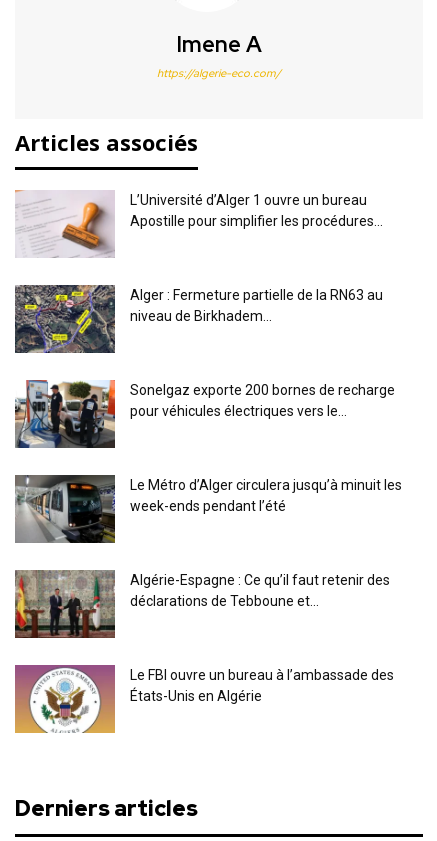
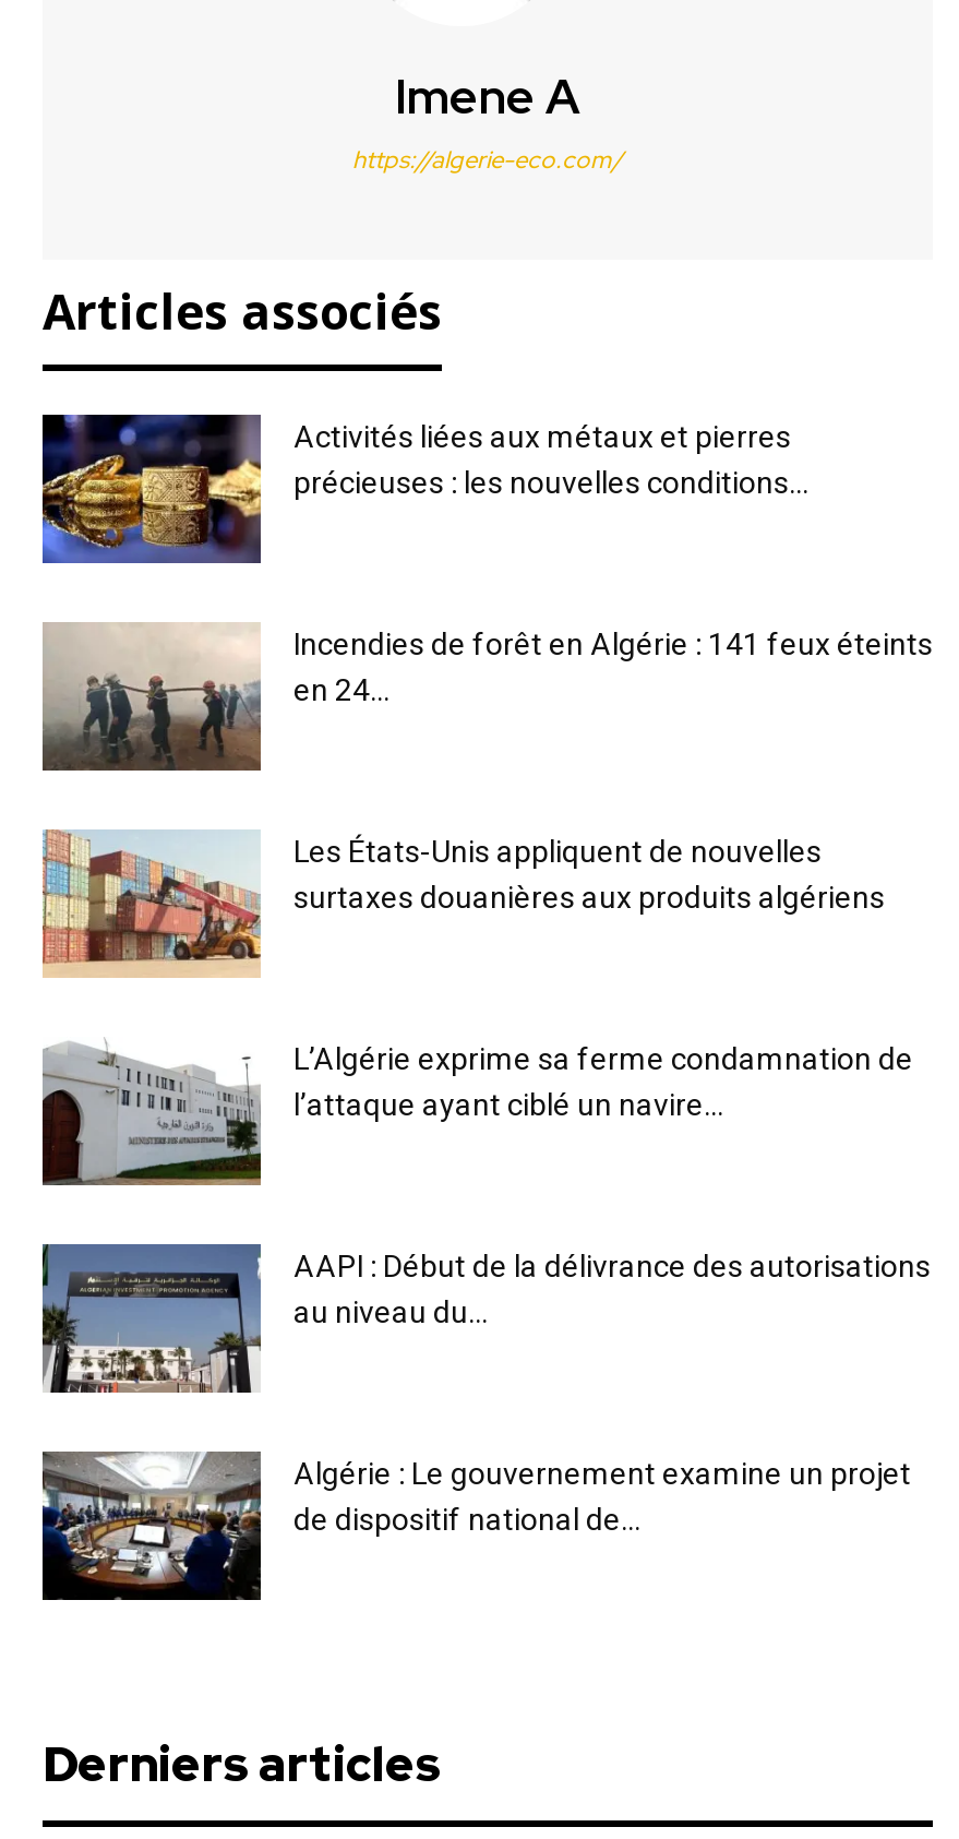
[15,190,383,258] [image] | L’Université d’Alger 1 ouvre un bureau | Apostille pour simplifier les procédures... -> [40,413,808,565] [image] | Activités liées aux métaux et pierres | précieuses : les nouvelles conditions...
[15,284,383,354] [image] | Alger : Fermeture partielle de la RN63 au | niveau de Birkhadem... -> [43,622,933,771] [image] | Incendies de forêt en Algérie : 141 feux éteints | en 24...
[15,379,395,449] [image] | Sonelgaz exporte 200 bornes de recharge | pour véhicules électriques vers le... -> [40,827,885,978] [image] | Les États-Unis appliquent de nouvelles | surtaxes douanières aux produits algériens
[14,474,402,544] [image] | Le Métro d’Alger circulera jusqu’à minuit les | week-ends pendant l’été -> [43,1037,913,1187] [image] | L’Algérie exprime sa ferme condamnation de | l’attaque ayant ciblé un navire...
[14,570,390,639] [image] | Algérie-Espagne : Ce qu’il faut retenir des | déclarations de Tebboune et... -> [40,1244,931,1395] [image] | AAPI : Début de la délivrance des autorisations | au niveau du...
[14,665,394,734] [image] | Le FBI ouvre un bureau à l’ambassade des | États-Unis en Algérie -> [40,1452,911,1602] [image] | Algérie : Le gouvernement examine un projet | de dispositif national de...

